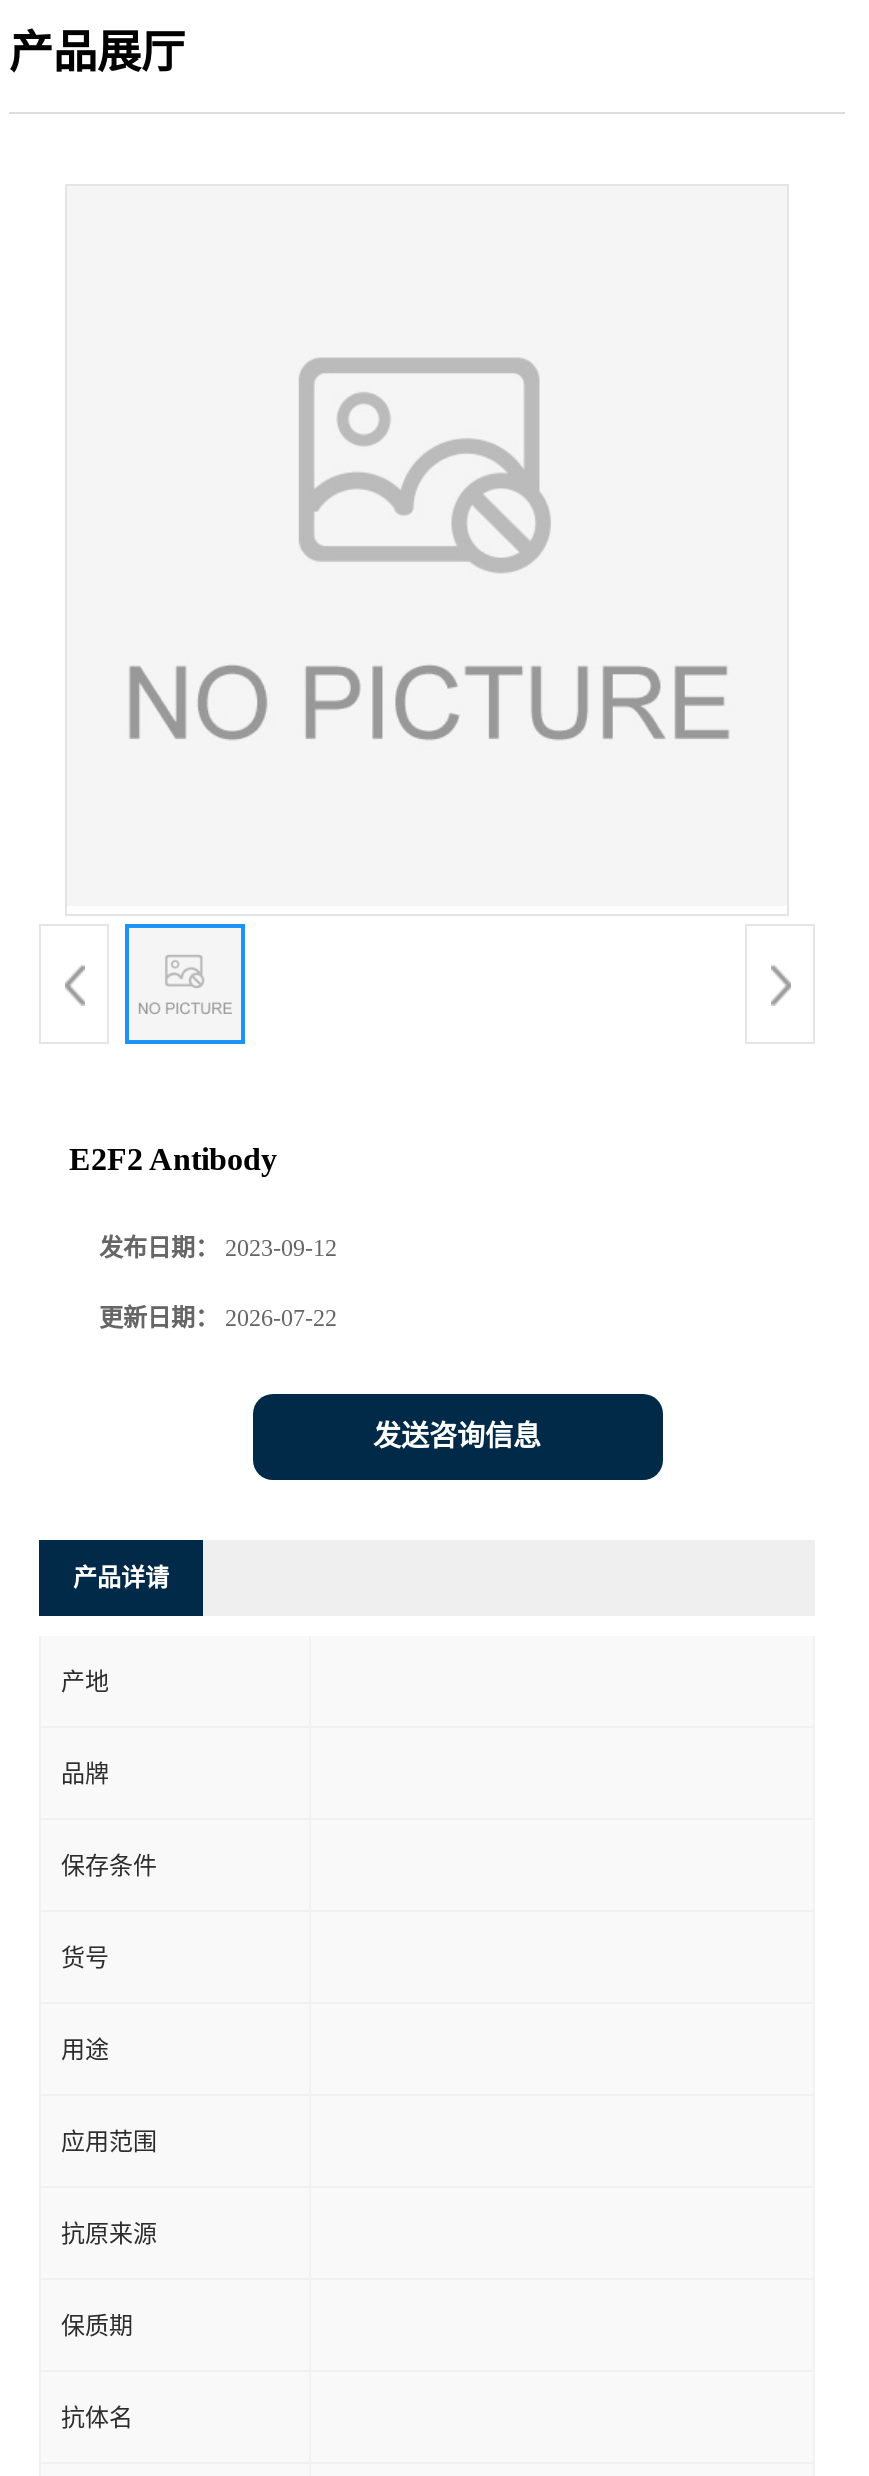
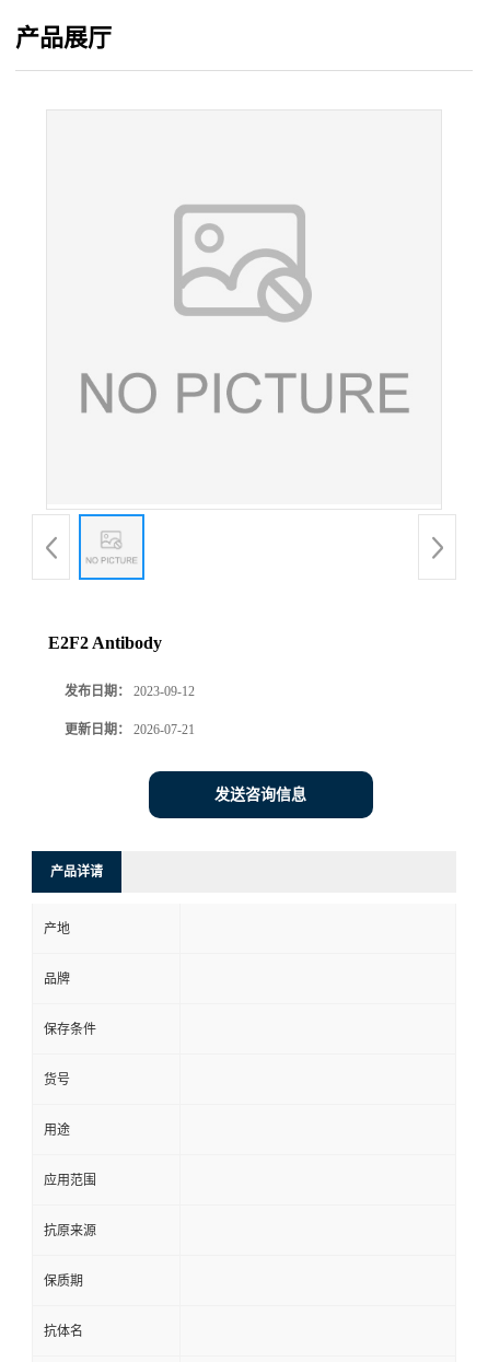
[99,1304,337,1332] 更新日期：2026-07-22 -> [65,722,195,737] 更新日期：2026-07-21

